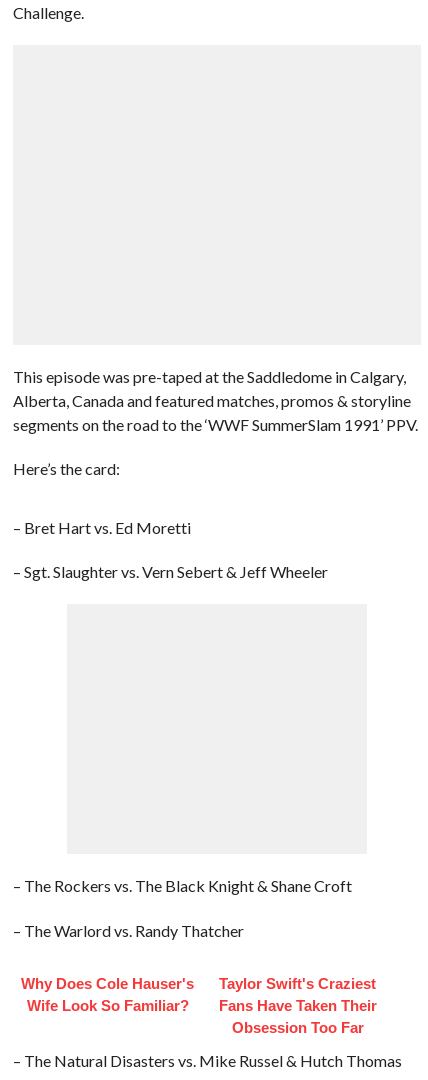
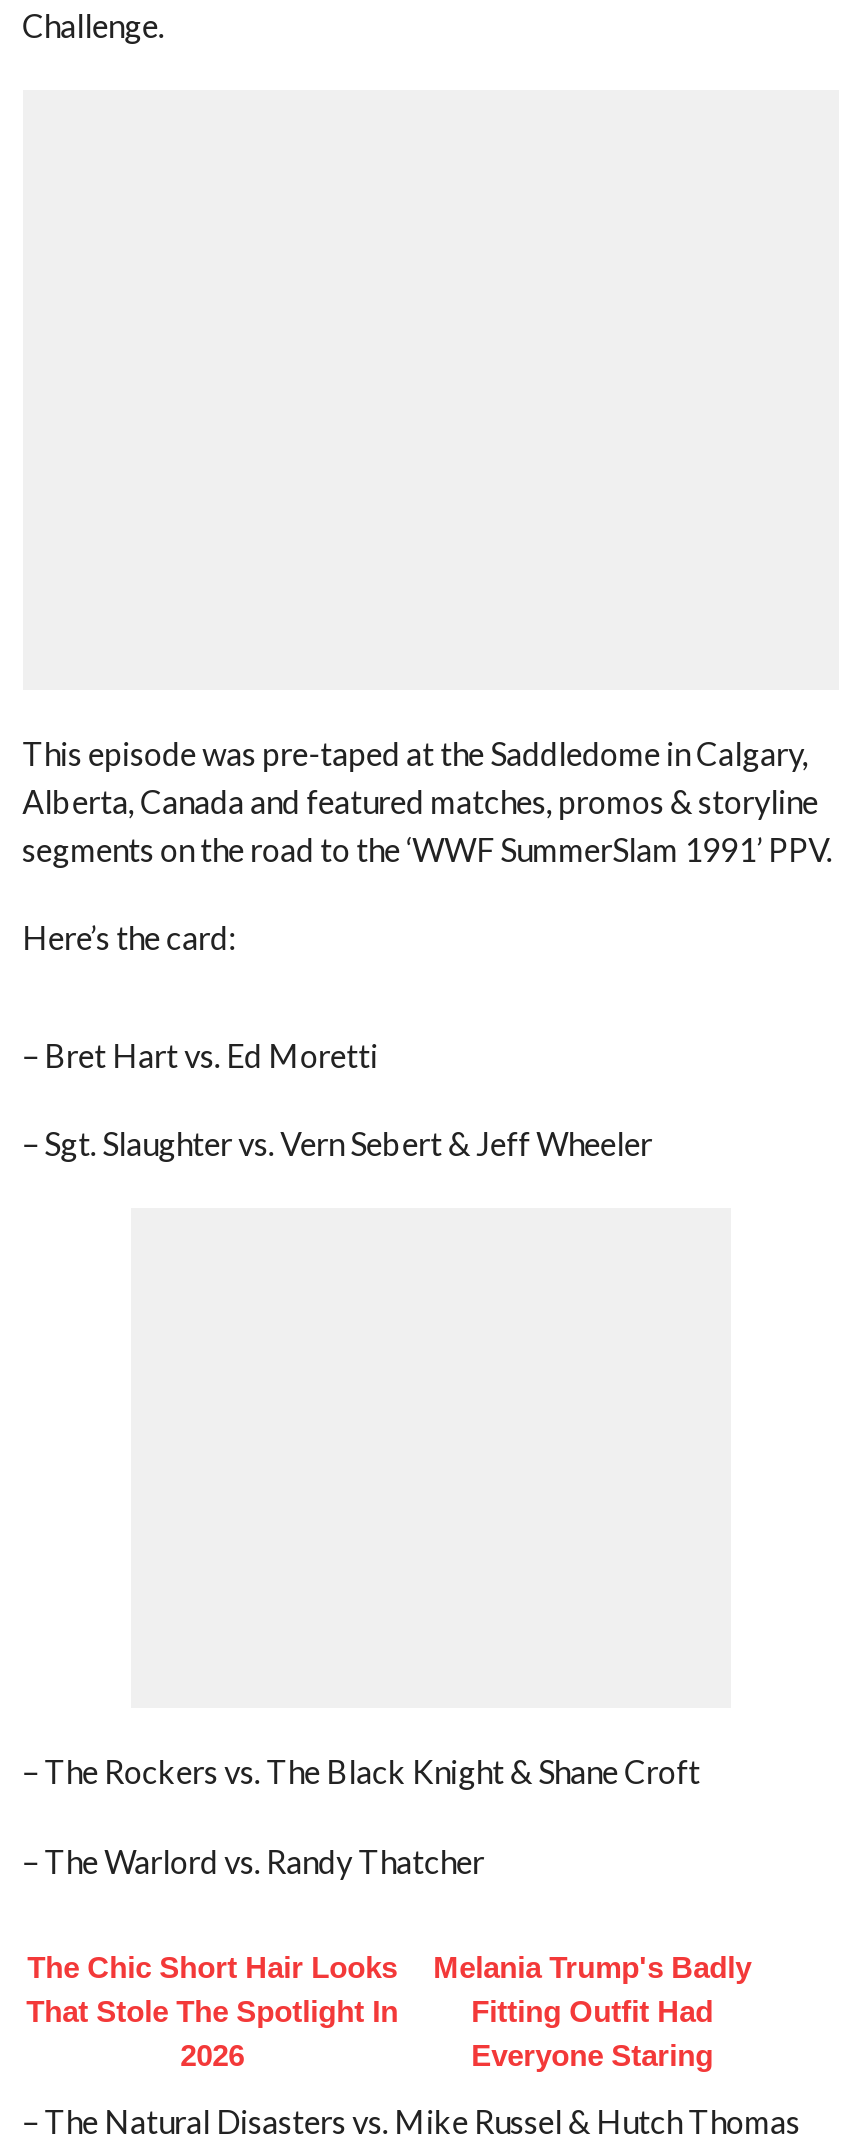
[21,975,194,1014] Why Does Cole Hauser's | Wife Look So Familiar? -> [26,1950,398,2072] The Chic Short Hair Looks | That Stole The Spotlight In | 2026
[219,975,377,1036] Taylor Swift's Craziest | Fans Have Taken Their | Obsession Too Far -> [433,1950,751,2072] Melania Trump's Badly | Fitting Outfit Had | Everyone Staring

